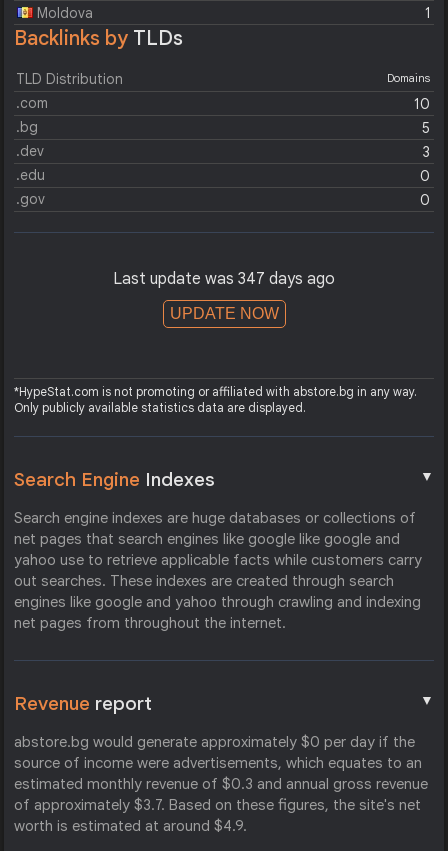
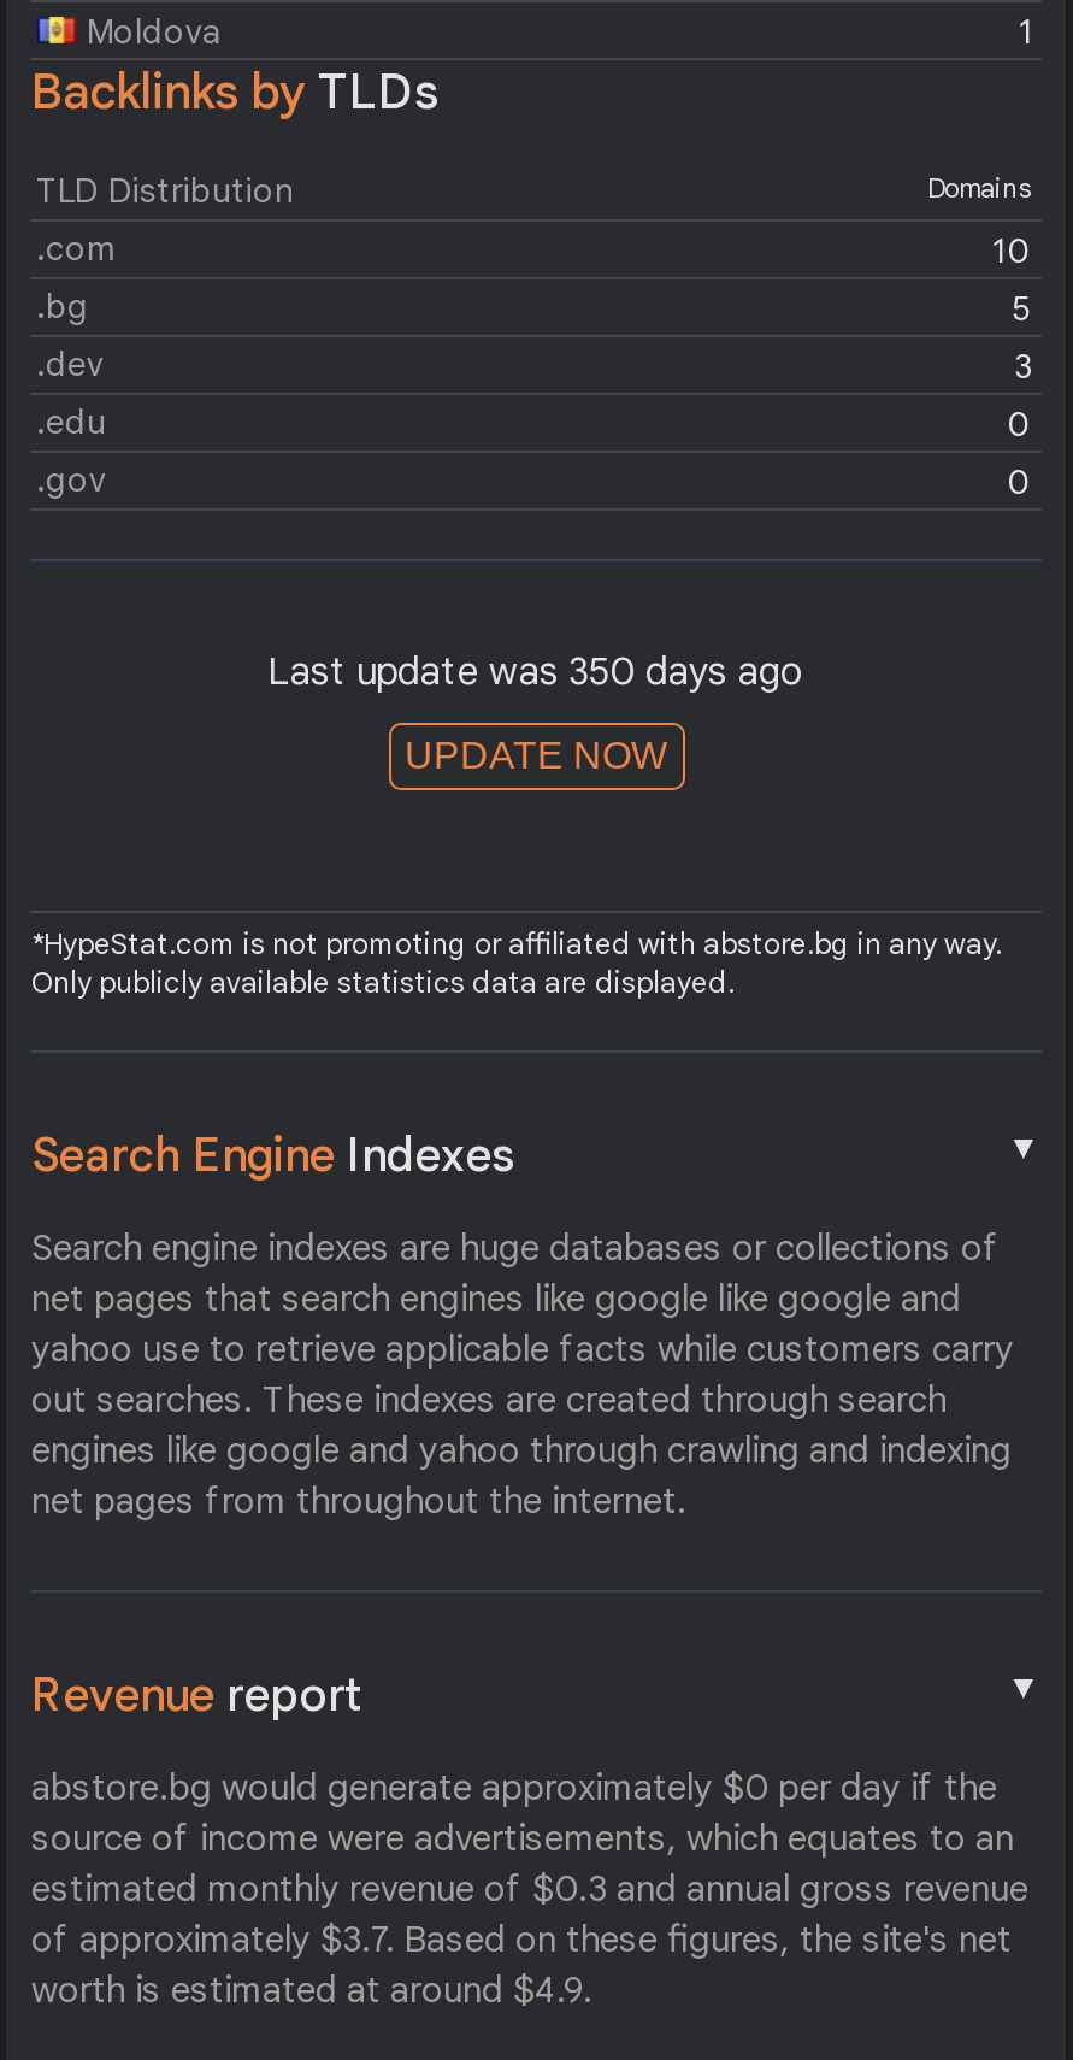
[113,269,335,289] Last update was 347 days ago -> [267,649,804,697] Last update was 350 days ago

